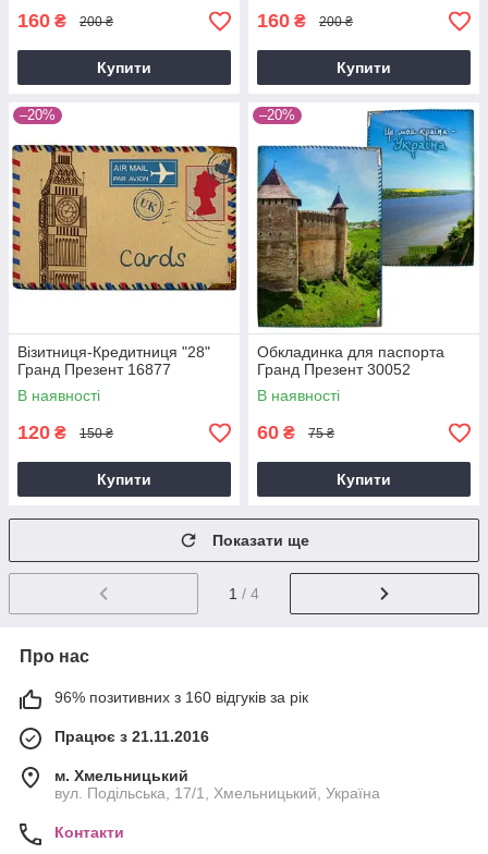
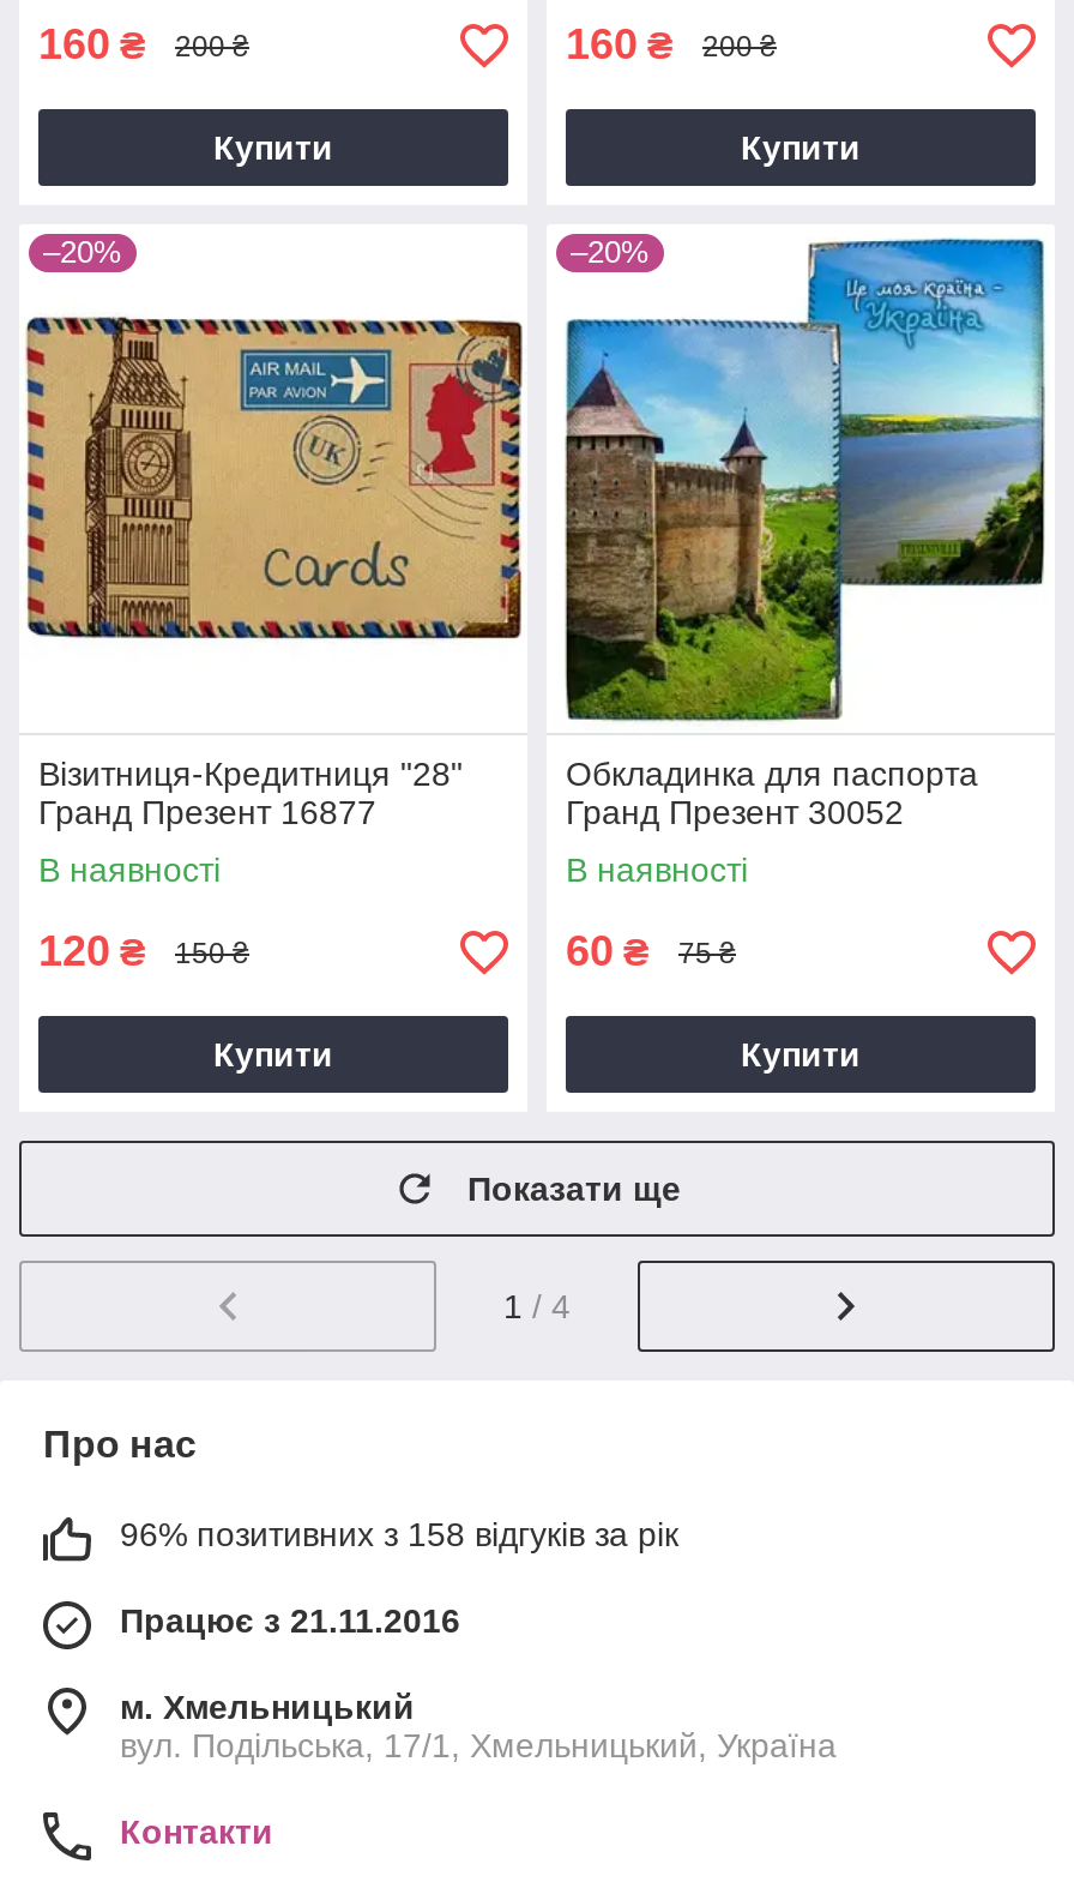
[54,688,308,706] 96% позитивних з 160 відгуків за рік -> [120,1515,678,1553] 96% позитивних з 158 відгуків за рік

